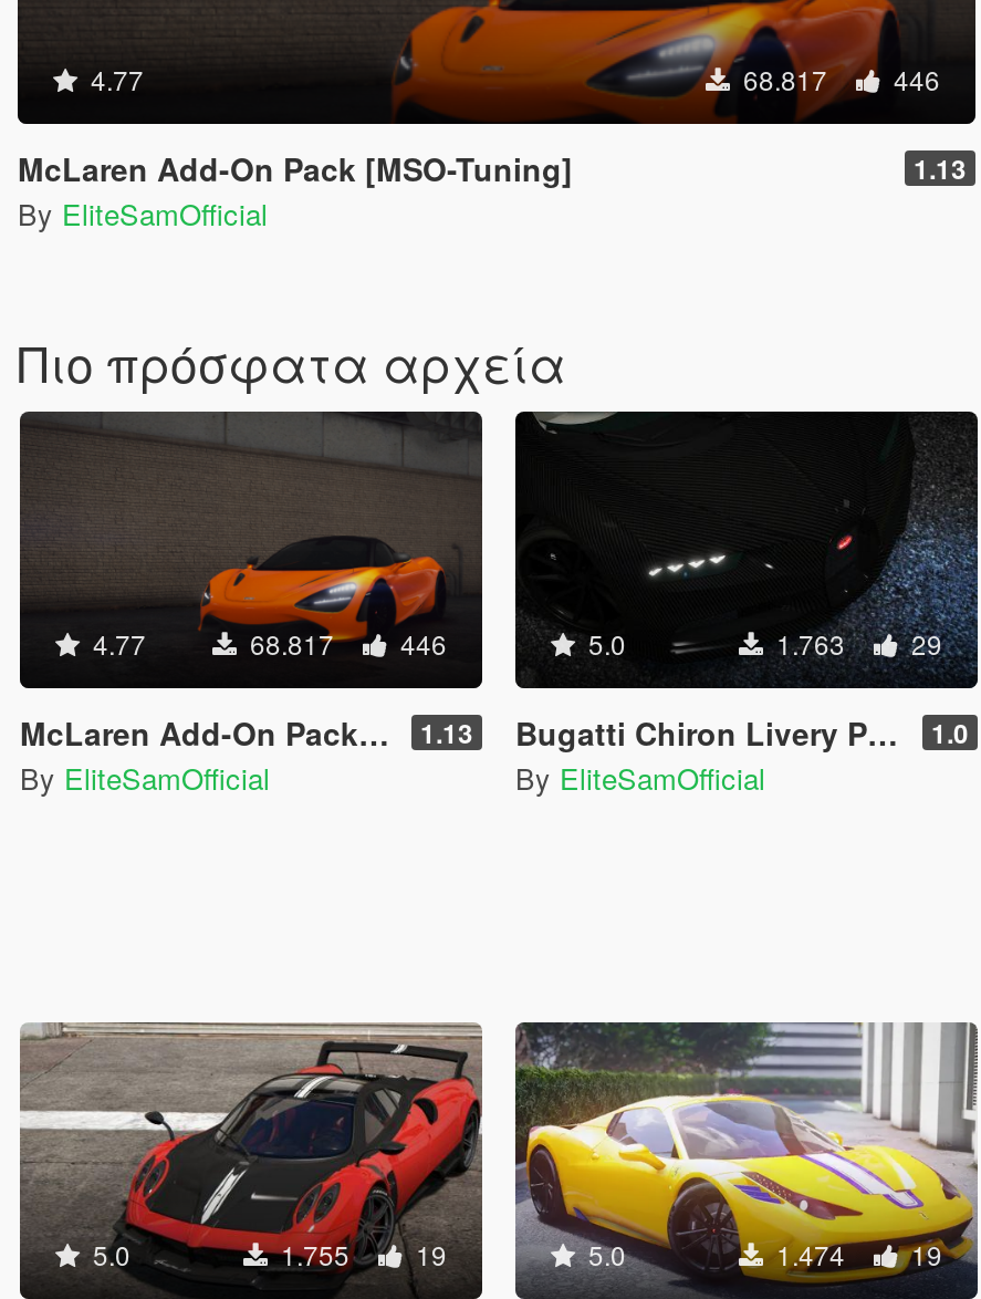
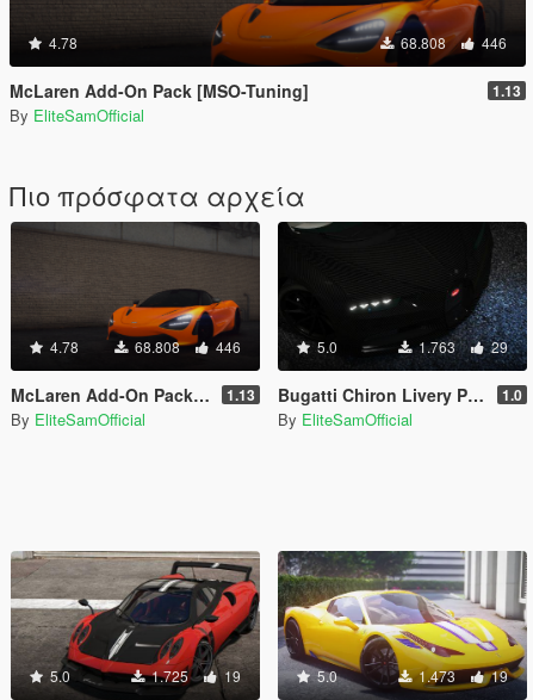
[84,60,144,97] 4.77 -> [45,32,78,52] 4.78
[737,60,940,97] 68.817 446 -> [397,32,507,52] 68.808 446
[86,624,146,662] 4.77 -> [47,336,79,357] 4.78
[243,624,447,662] 68.817 446 -> [131,336,241,357] 68.808 446
[274,1235,447,1272] 1.755 19 -> [148,665,241,686] 1.725 19
[770,1235,942,1272] 1.474 19 -> [415,665,508,686] 1.473 19

